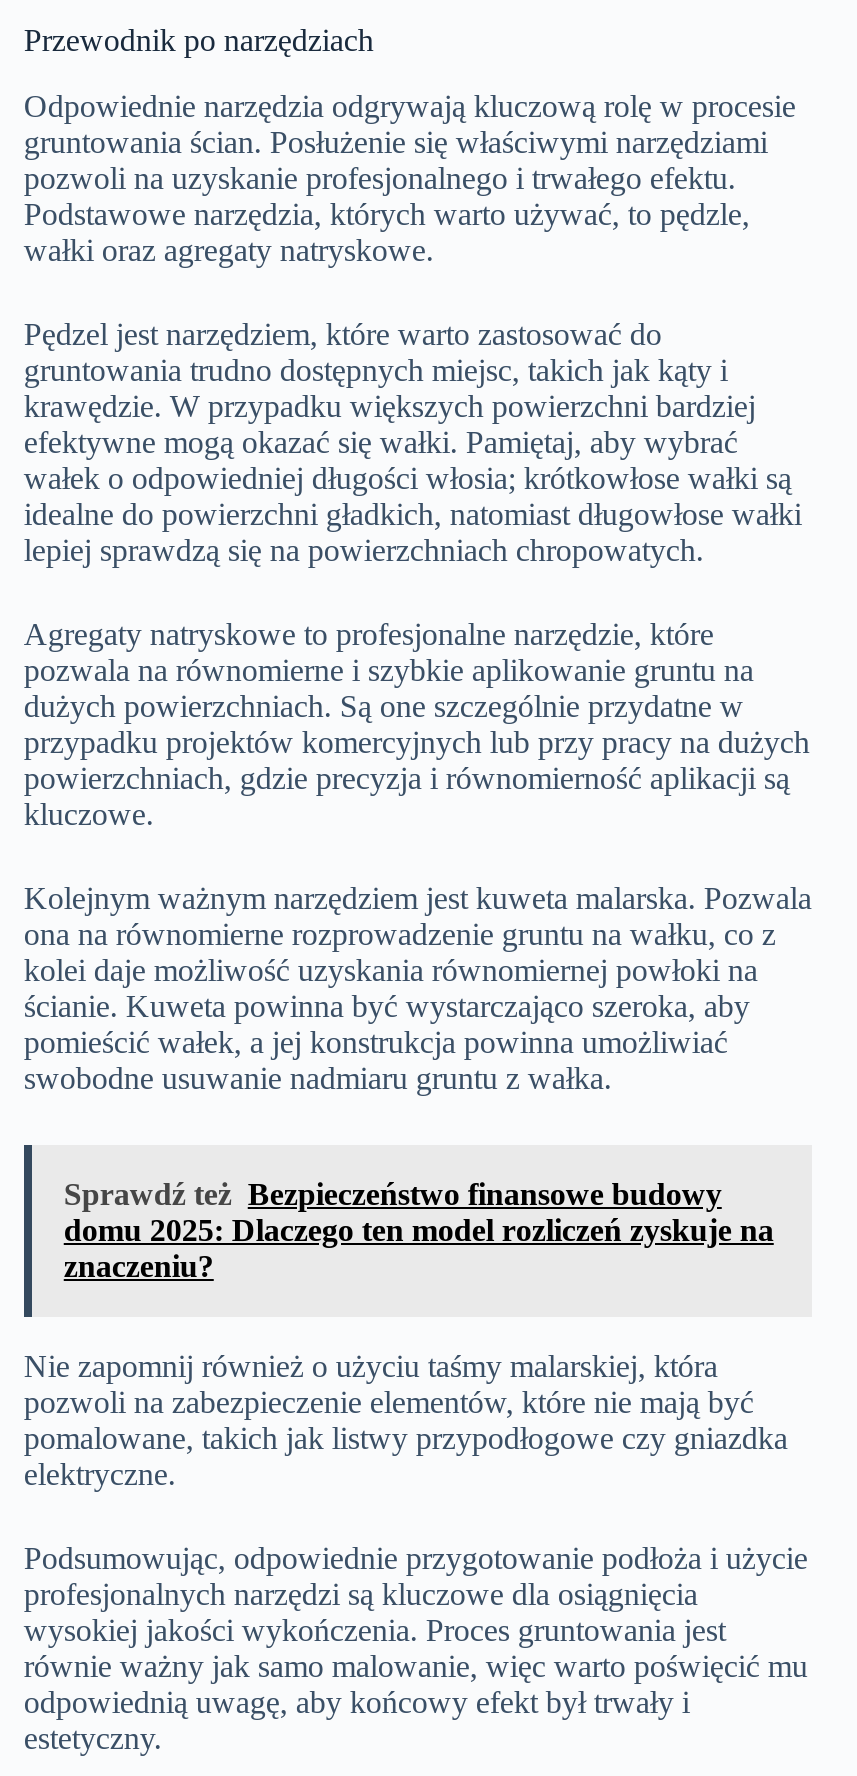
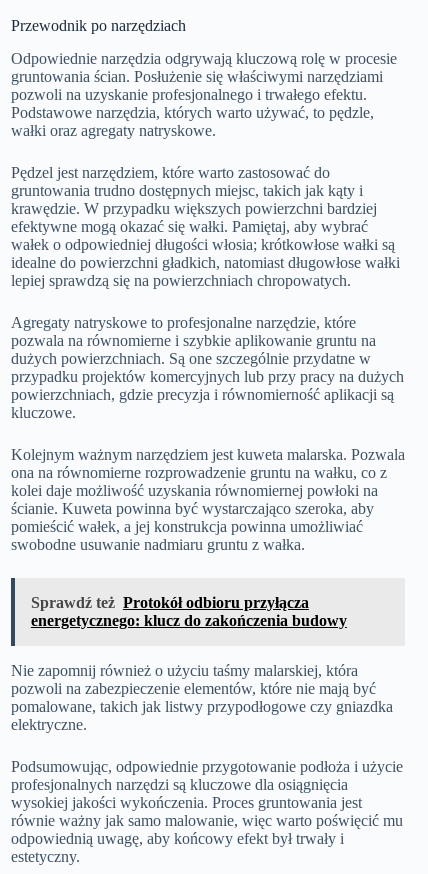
[64,1176,774,1282] Sprawdź też Bezpieczeństwo finansowe budowy | domu 2025: Dlaczego ten model rozliczeń zyskuje na | znaczeniu? -> [31,594,347,629] Sprawdź też Protokół odbioru przyłącza | energetycznego: klucz do zakończenia budowy

